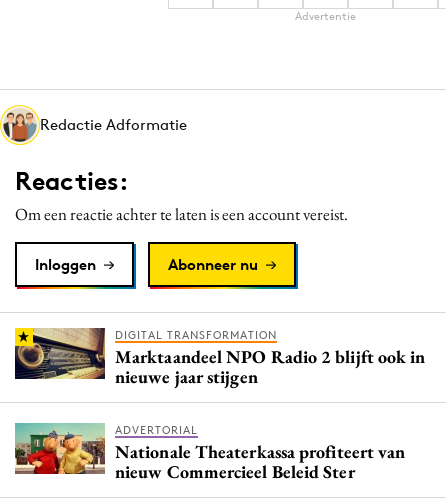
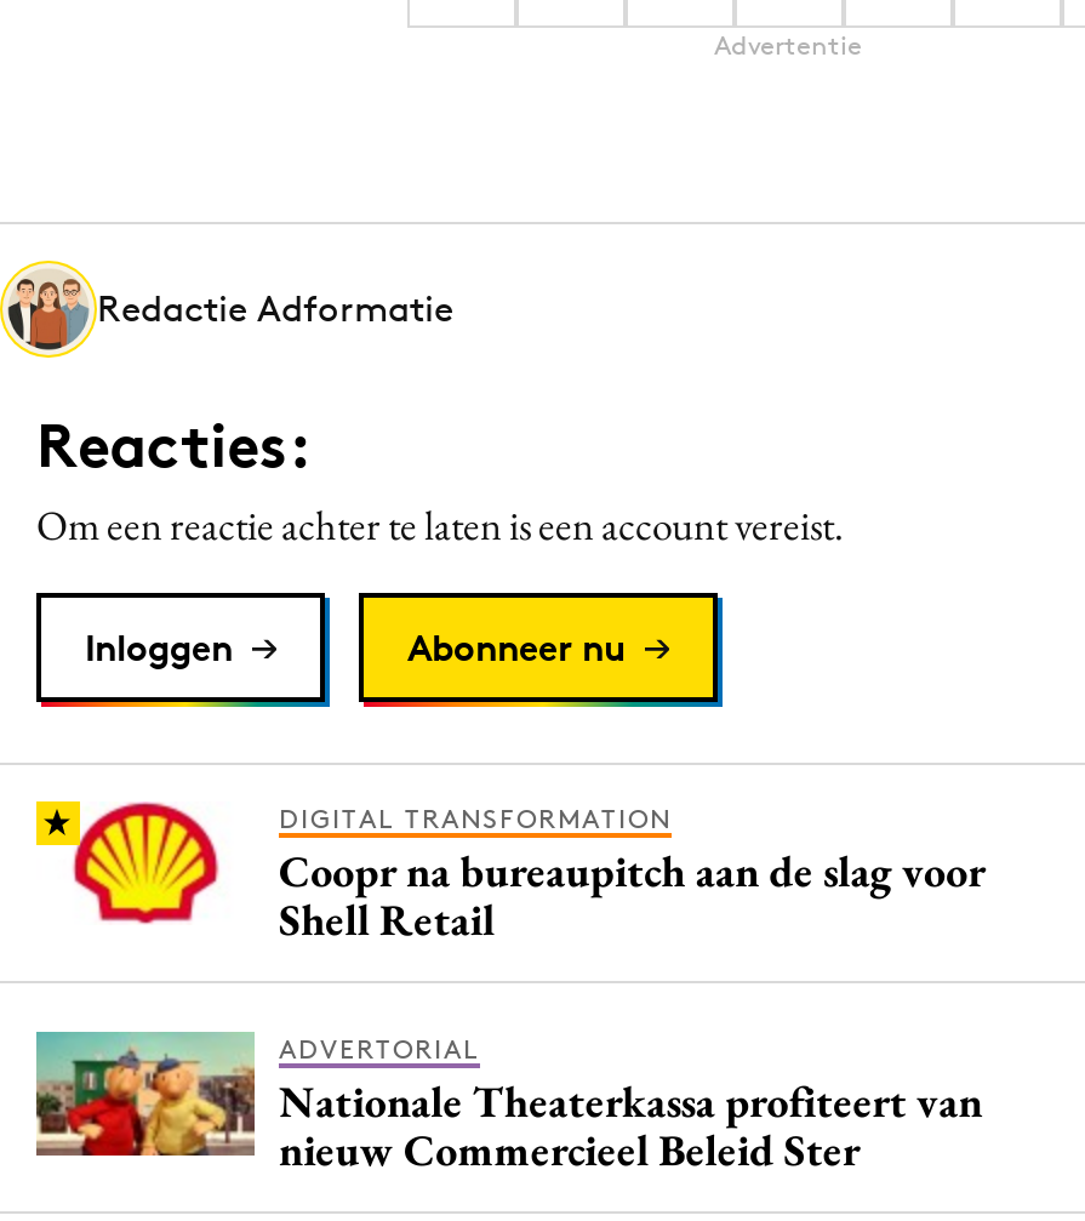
[14,327,425,388] [image] | Marktaandeel NPO Radio 2 blijft ook in | nieuwe jaar stijgen -> [36,801,985,947] [image] | Coopr na bureaupitch aan de slag voor | Shell Retail

